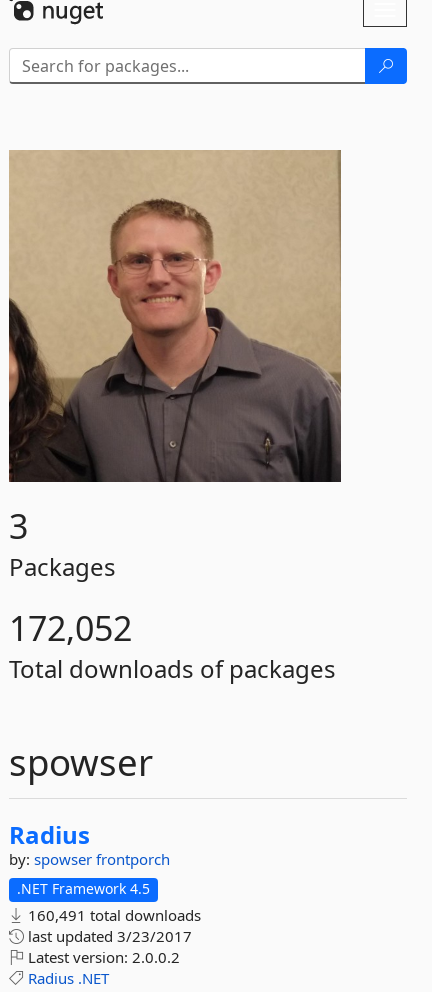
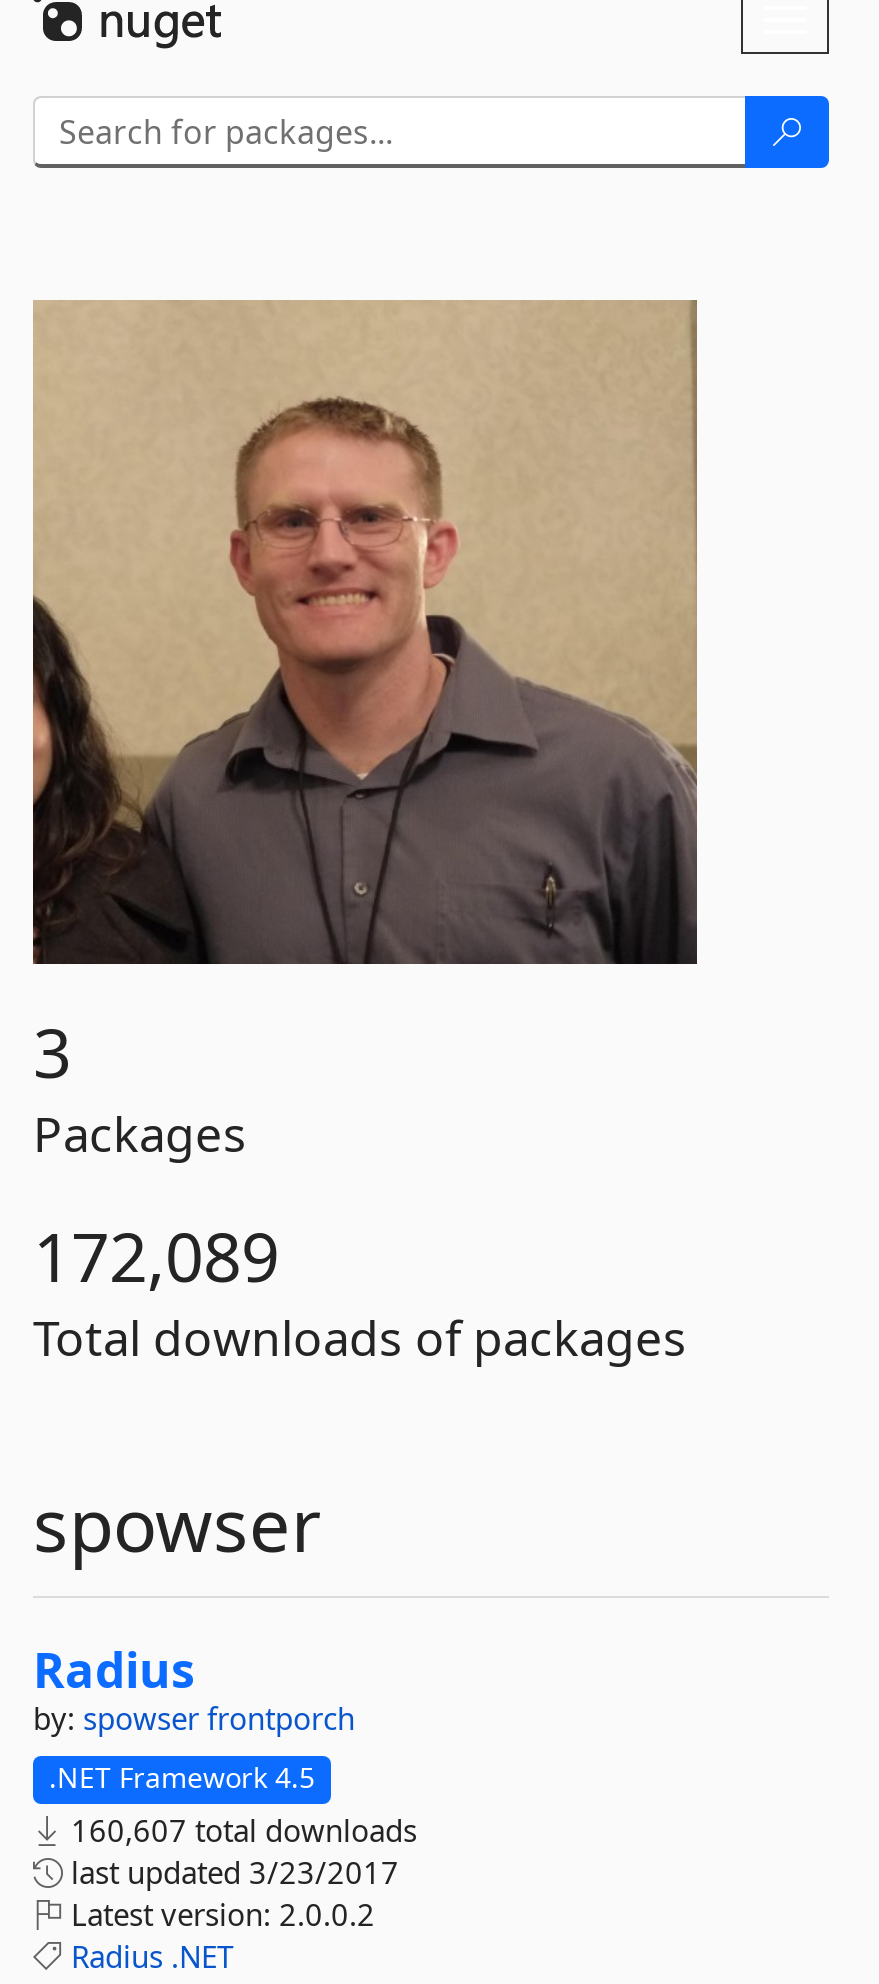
[9,605,132,651] 172,052 -> [33,1210,279,1302] 172,089
[24,905,201,925] 160,491 total downloads -> [63,1810,417,1850] 160,607 total downloads

